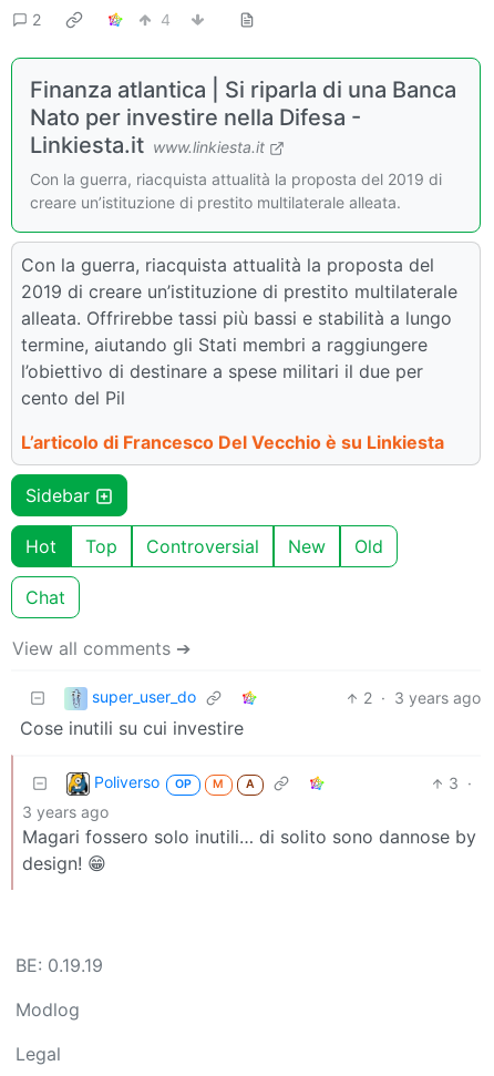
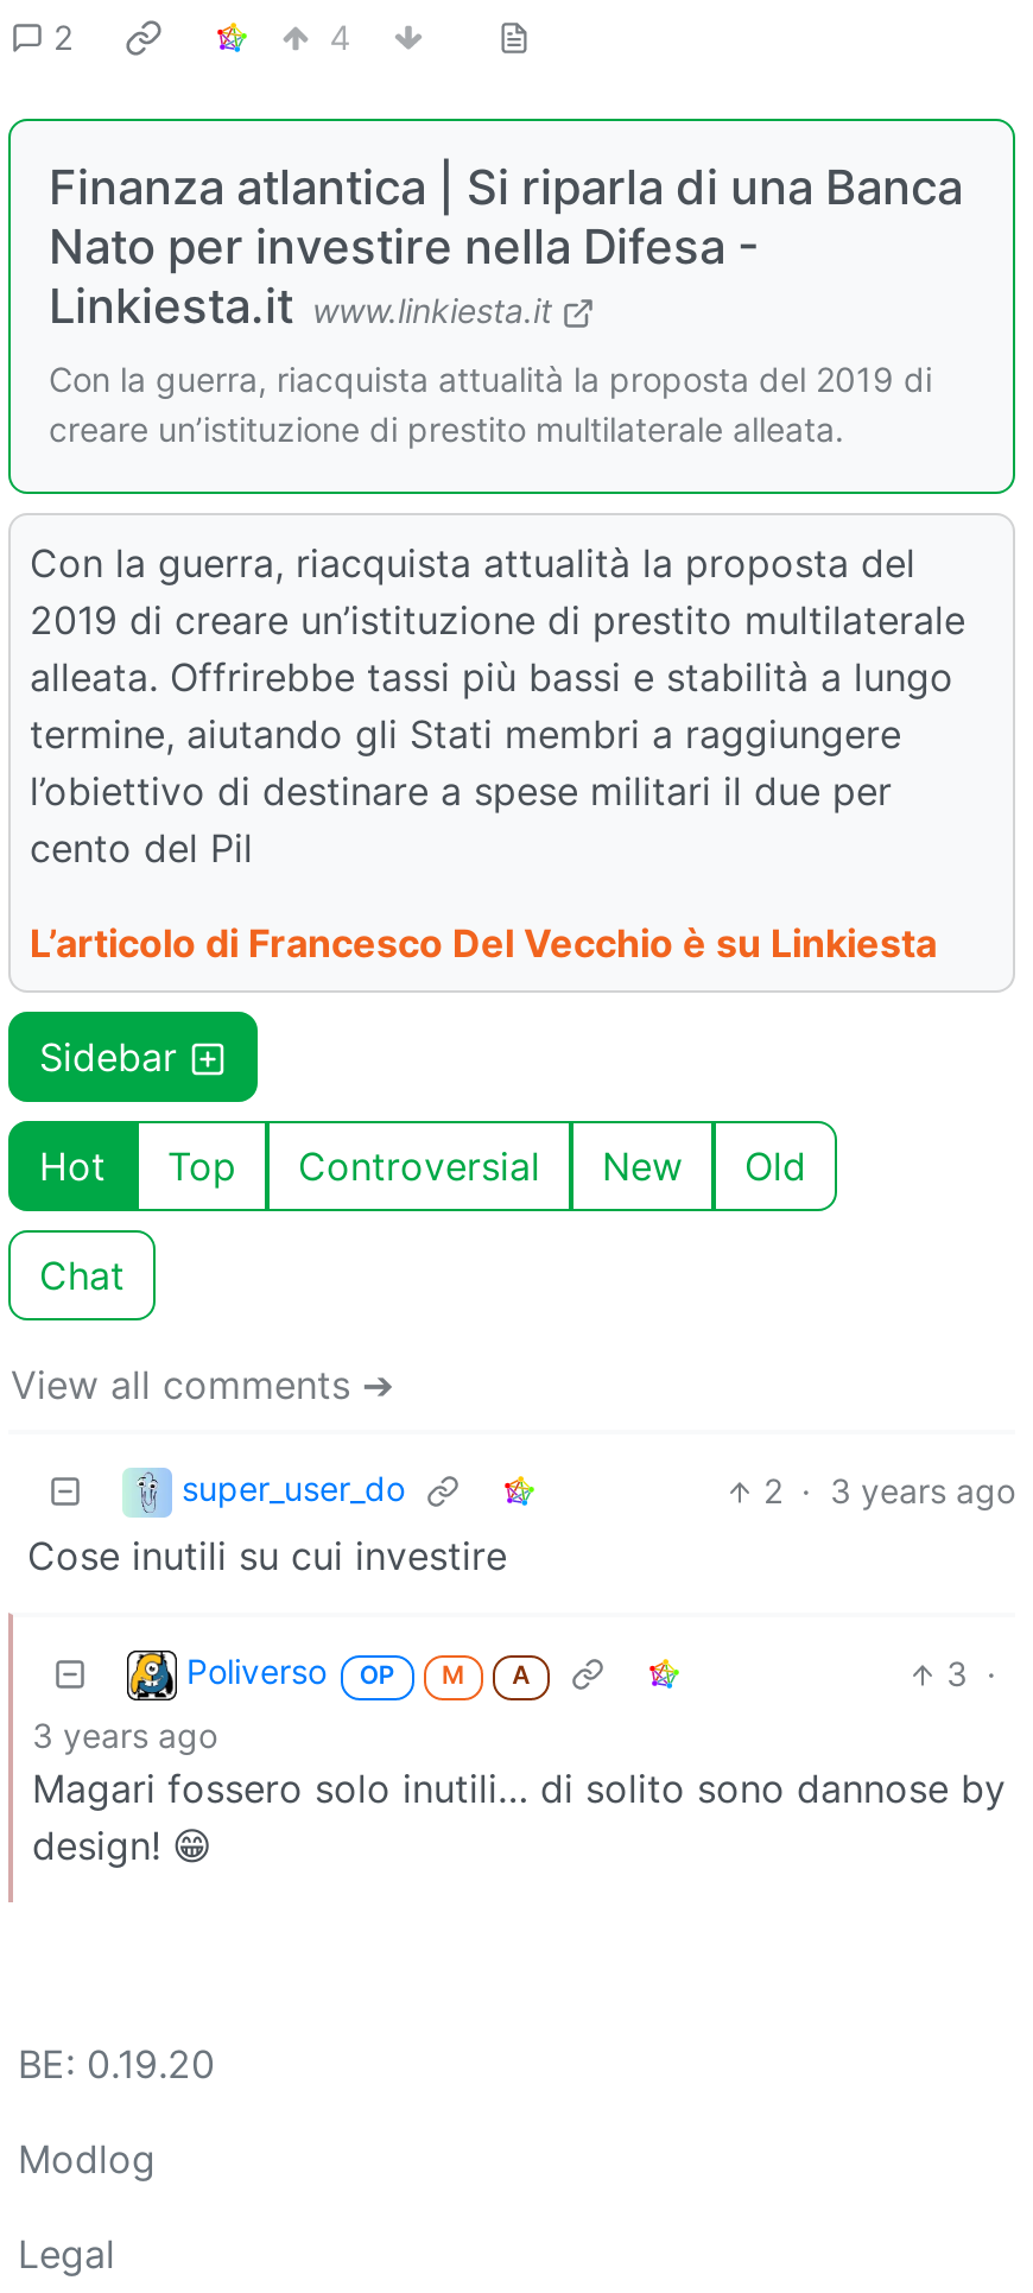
[16,954,103,976] BE: 0.19.19 -> [18,2041,215,2088] BE: 0.19.20

